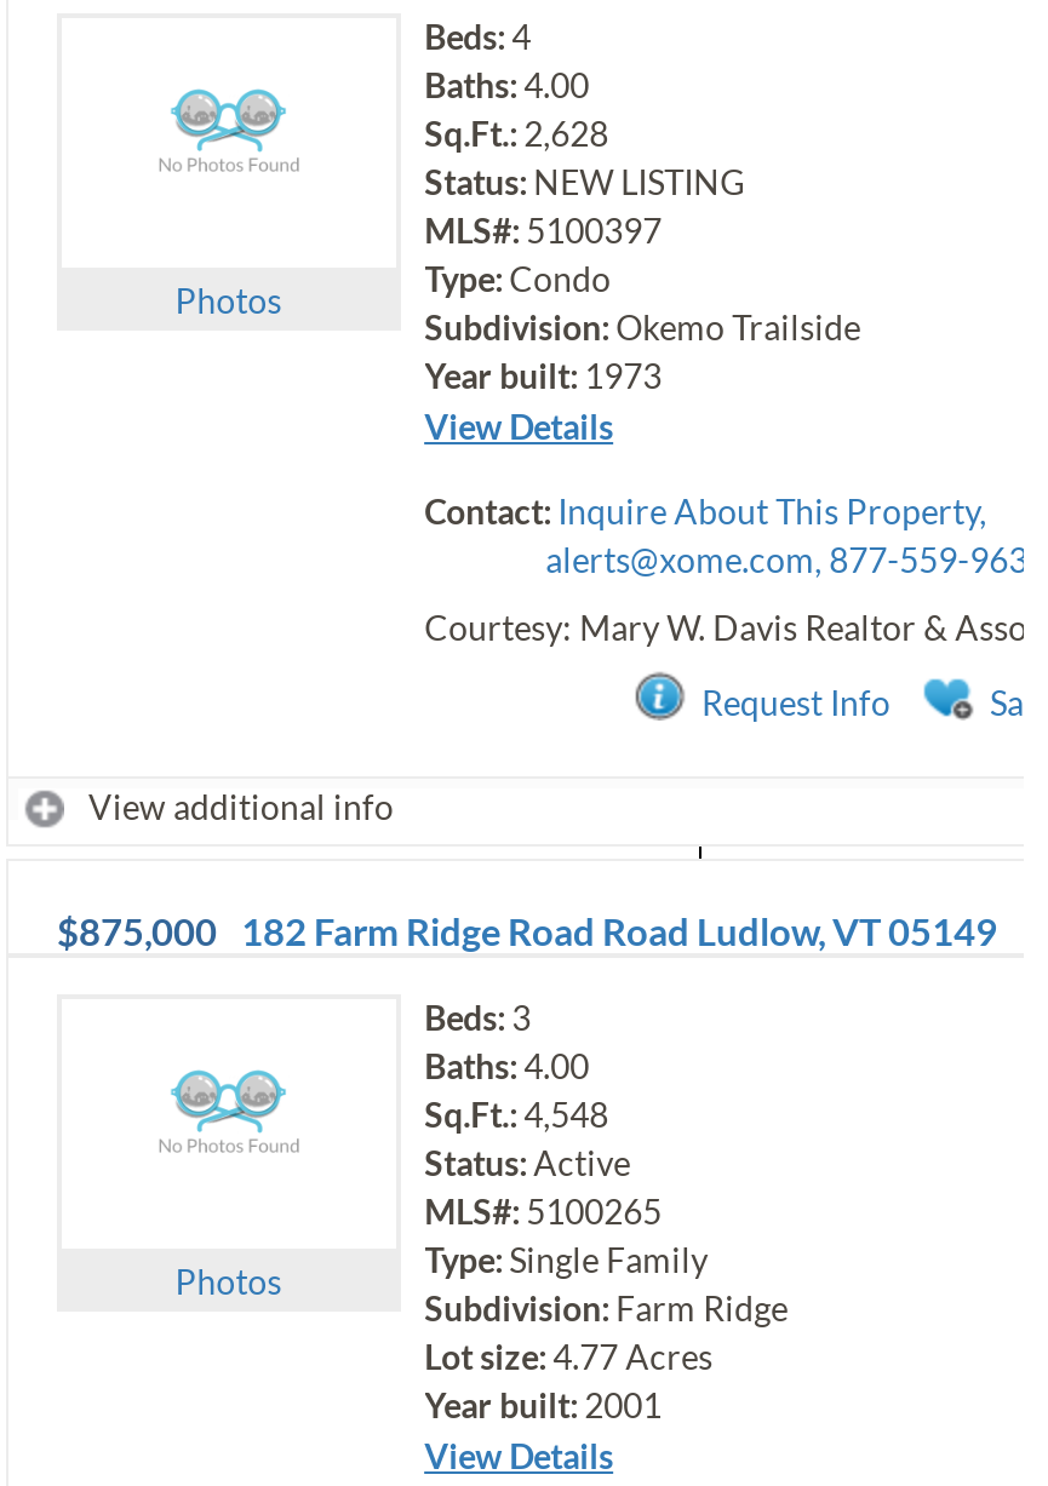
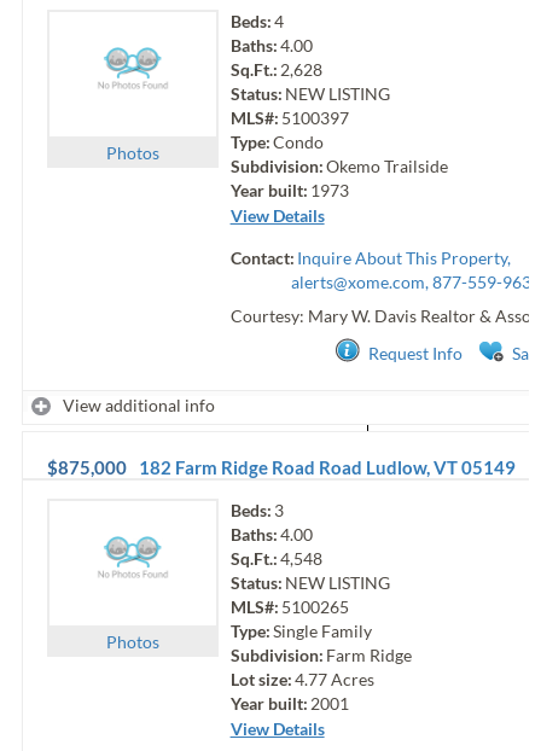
[424,1142,630,1183] Status: Active -> [230,572,390,593] Status: NEW LISTING

